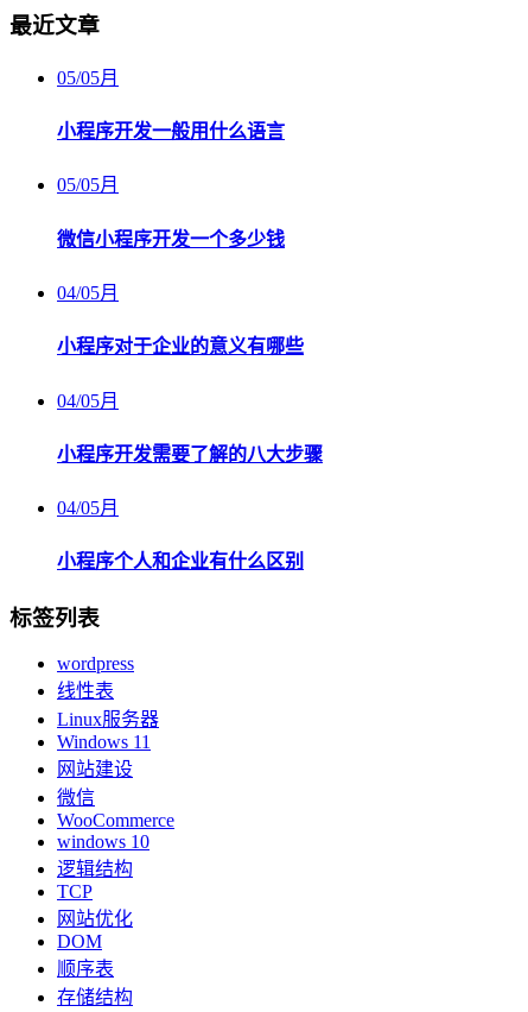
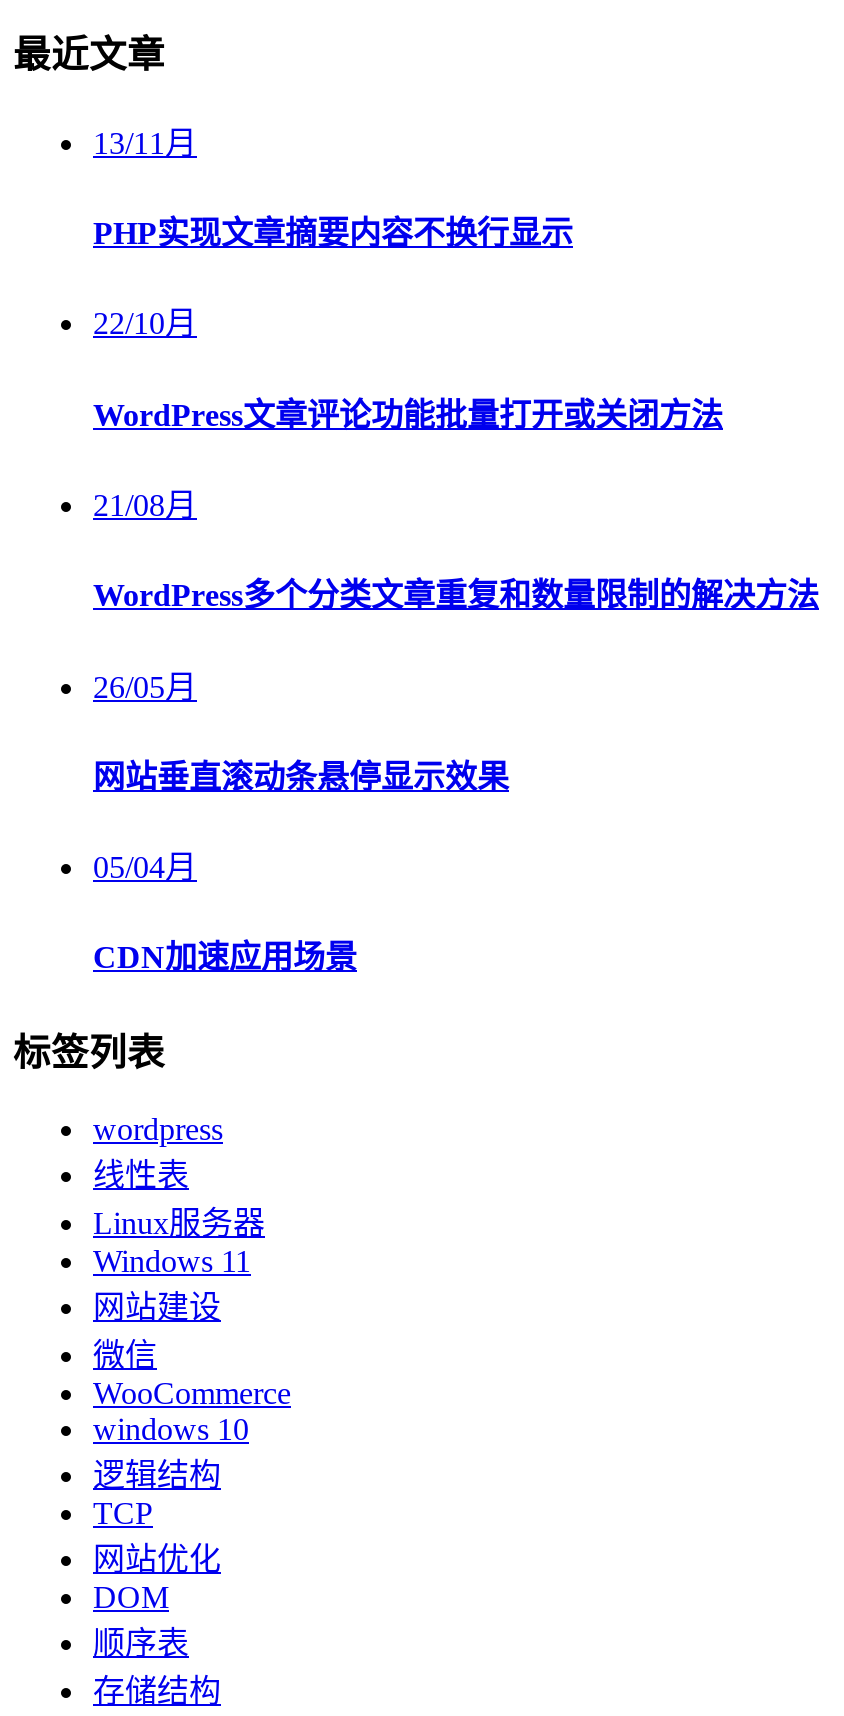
[57,68,119,88] 05/05月 -> [93,126,197,160] 13/11月
[57,121,285,142] 小程序开发一般用什么语言 -> [93,216,573,250] PHP实现文章摘要内容不换行显示
[57,175,119,195] 05/05月 -> [93,307,197,341] 22/10月
[57,229,285,249] 微信小程序开发一个多少钱 -> [93,397,723,431] WordPress文章评论功能批量打开或关闭方法
[57,283,119,303] 04 / 05月 -> [93,488,197,522] 21 / 08月
[57,337,304,357] 小程序对于企业的意义有哪些 -> [93,579,819,613] WordPress多个分类文章重复和数量限制的解决方法
[57,390,119,410] 04/05月 -> [93,669,197,703] 26/05月
[57,444,323,464] 小程序开发需要了解的八大步骤 -> [93,760,509,794] 网站垂直滚动条悬停显示效果
[57,498,119,518] 04/05月 -> [93,850,197,884] 05/04月
[57,551,304,572] 小程序个人和企业有什么区别 -> [93,941,357,975] CDN加速应用场景

